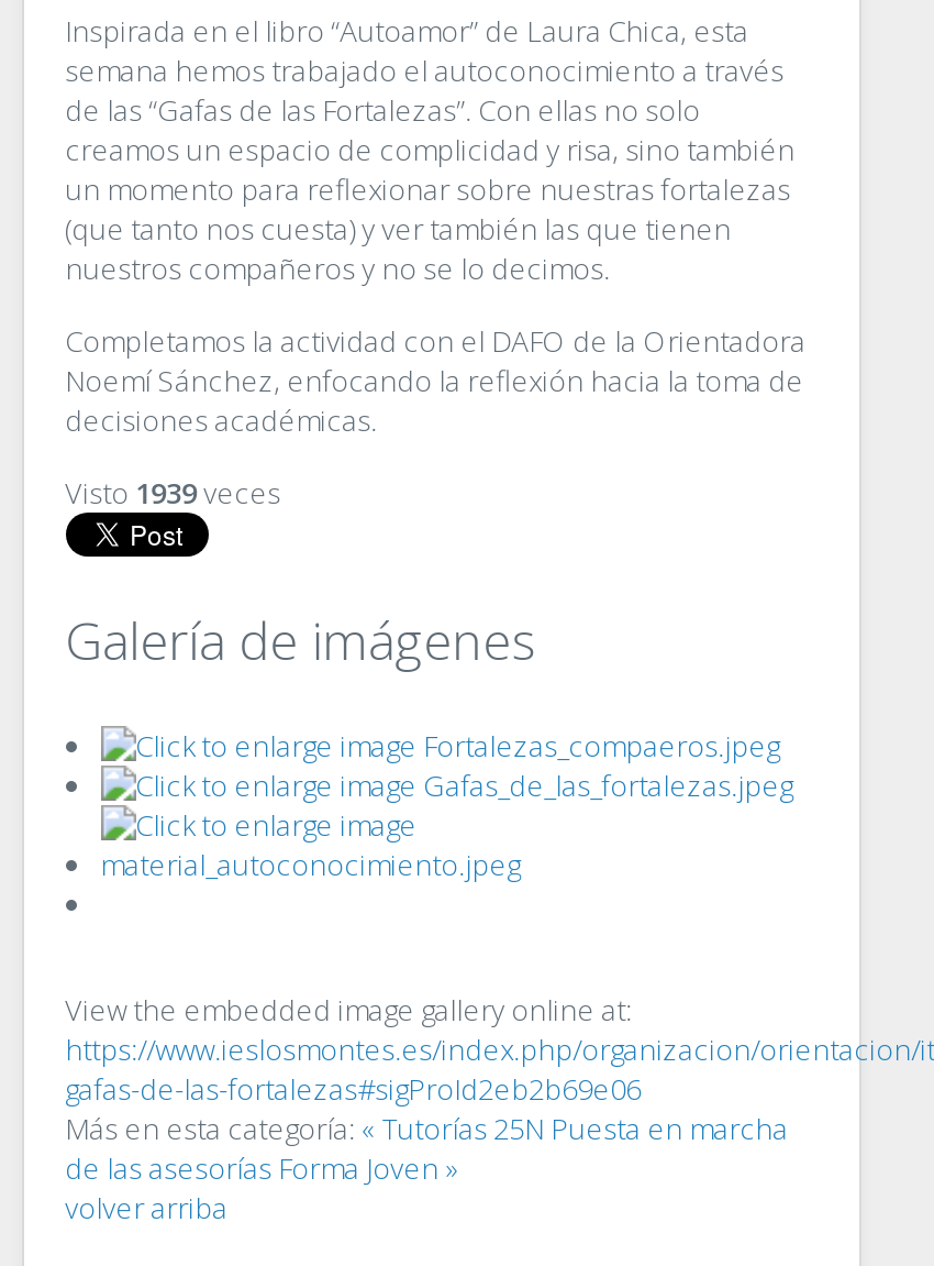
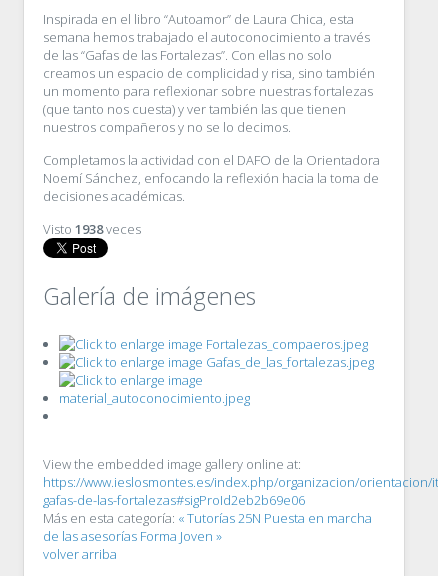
[65,473,280,513] Visto 1939veces -> [43,220,141,238] Visto 1938veces

